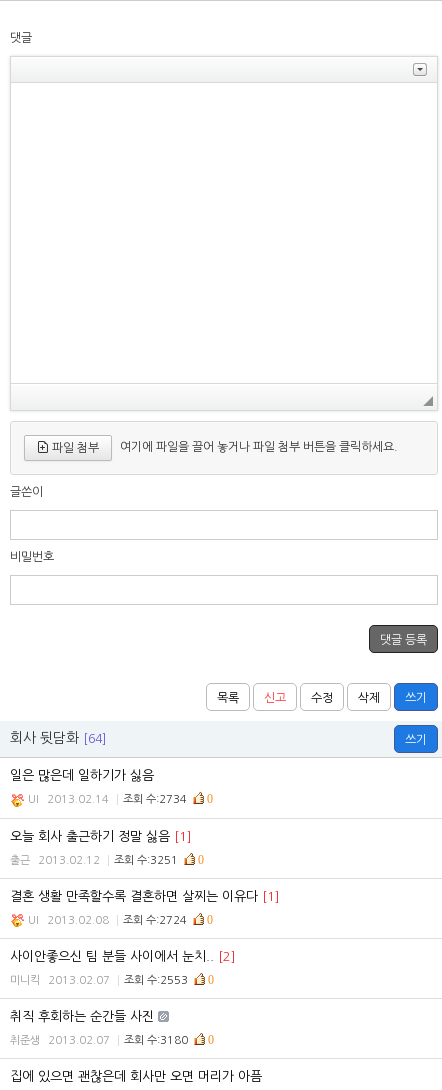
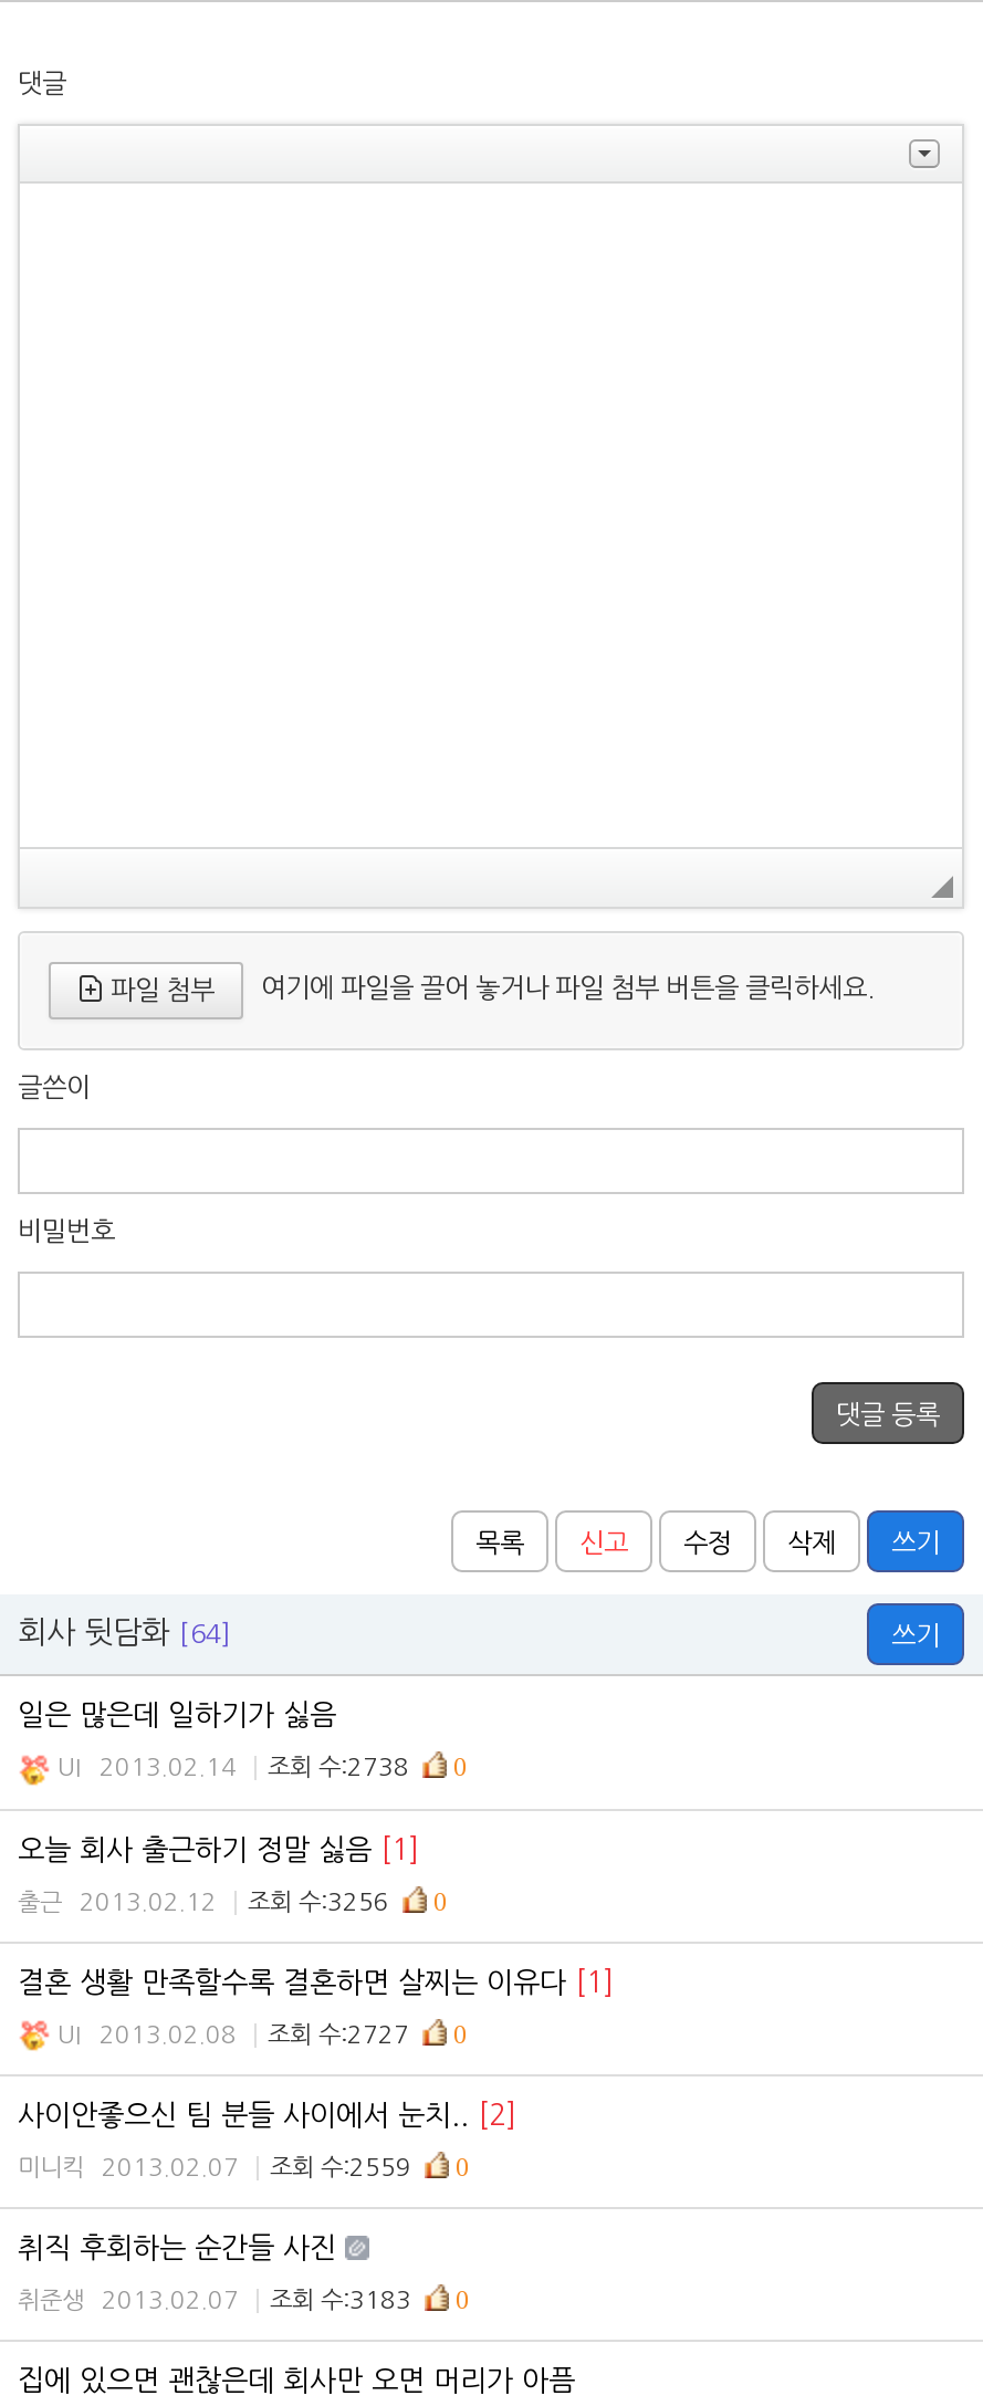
[28,792,213,806] UI 2013.02.14 조회 수:2734 0 -> [57,1752,467,1783] UI 2013.02.14 조회 수:2738 0
[10,853,204,867] 출근 2013.02.12 조회 수:3251 0 -> [18,1886,447,1917] 출근 2013.02.12 조회 수:3256 0
[28,913,213,927] UI 2013.02.08 조회 수:2724 0 -> [57,2019,467,2050] UI 2013.02.08 조회 수:2727 0
[124,975,188,986] 조회 수:2553 -> [270,2157,411,2181] 조회 수:2559
[10,1033,214,1047] 취준생 2013.02.07 조회 수:3180 0 -> [18,2285,469,2316] 취준생 2013.02.07 조회 수:3183 0

